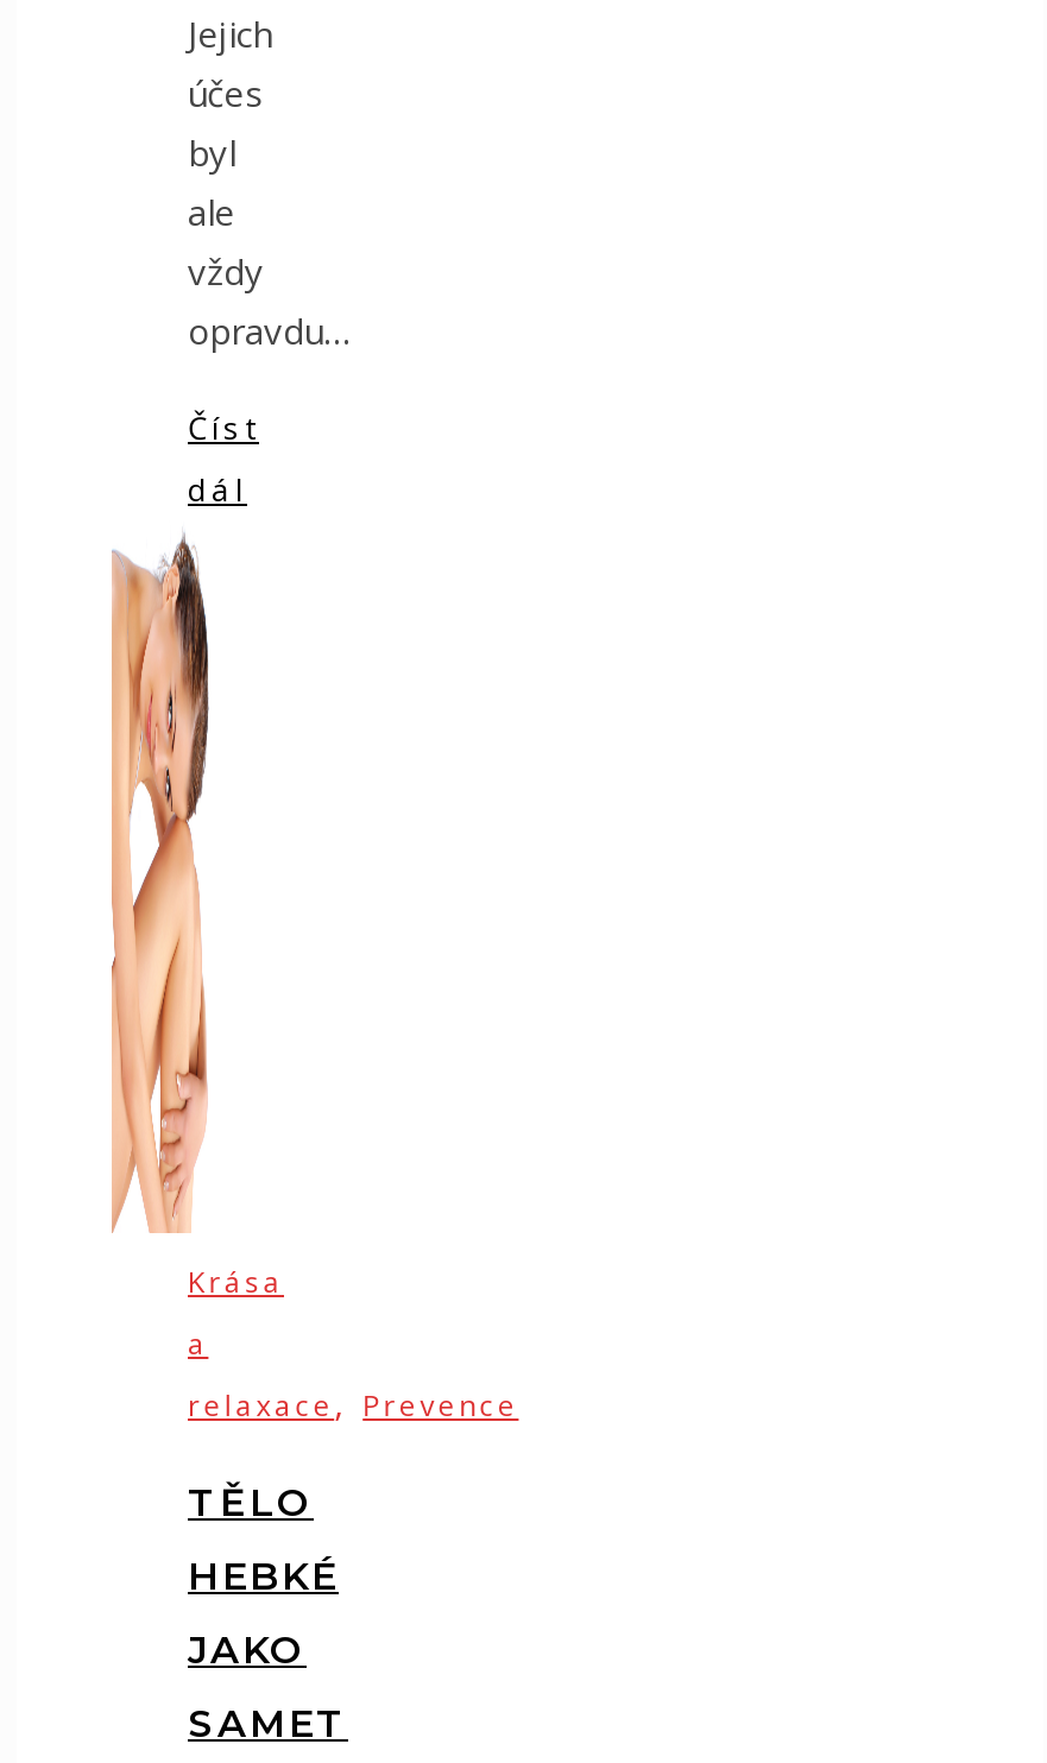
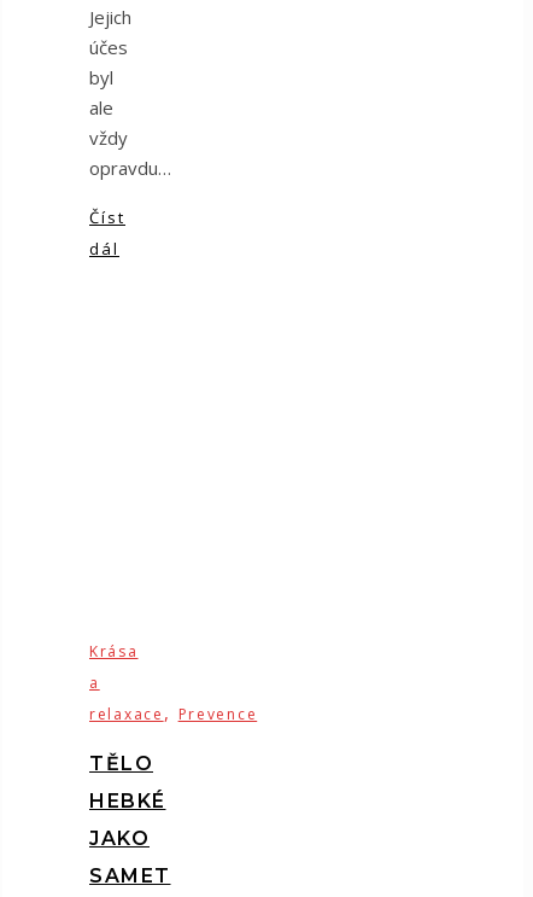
[109,532,212,1236] [image] -> none

